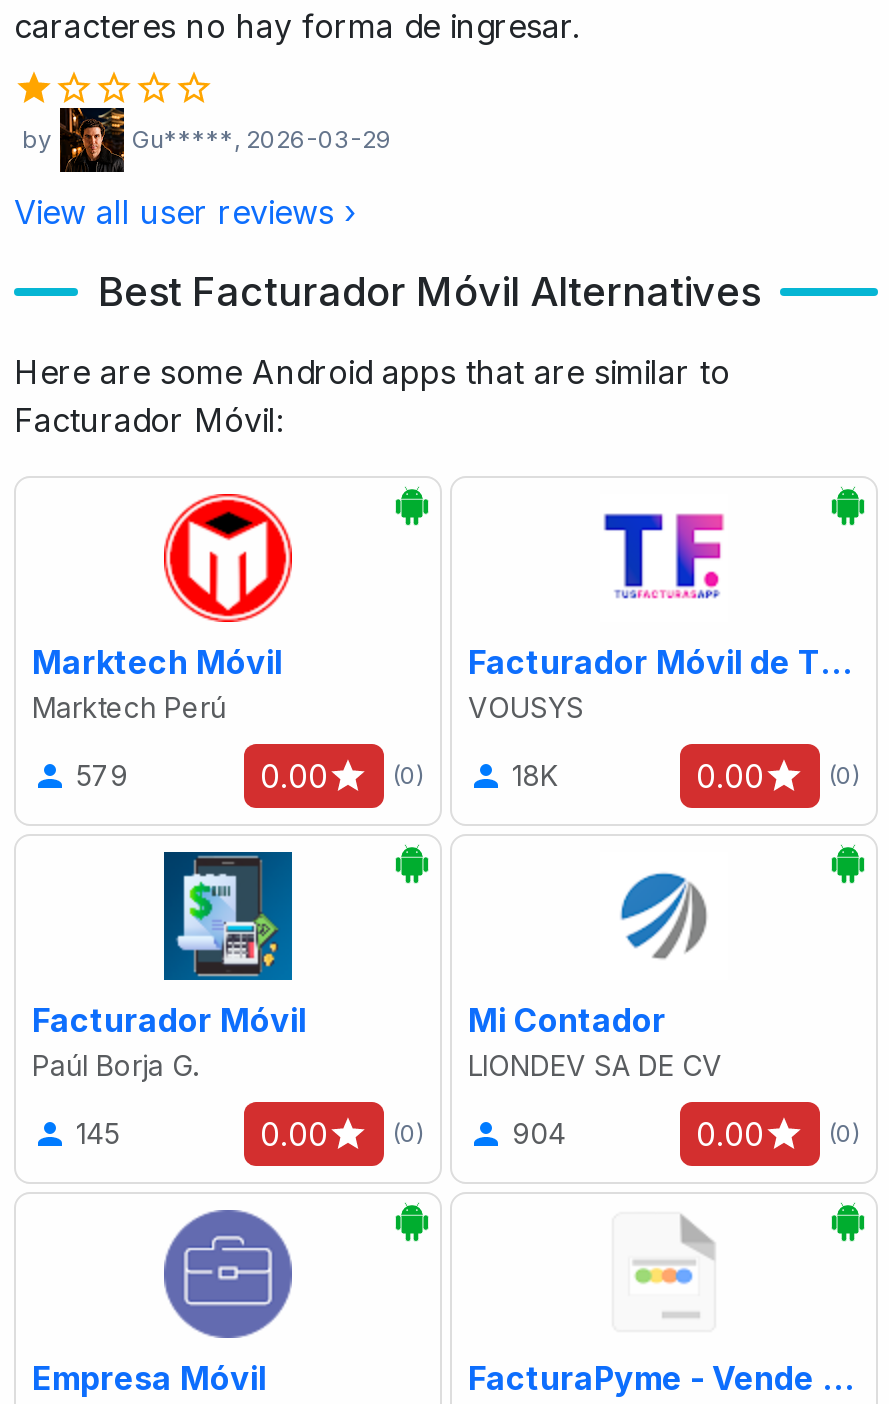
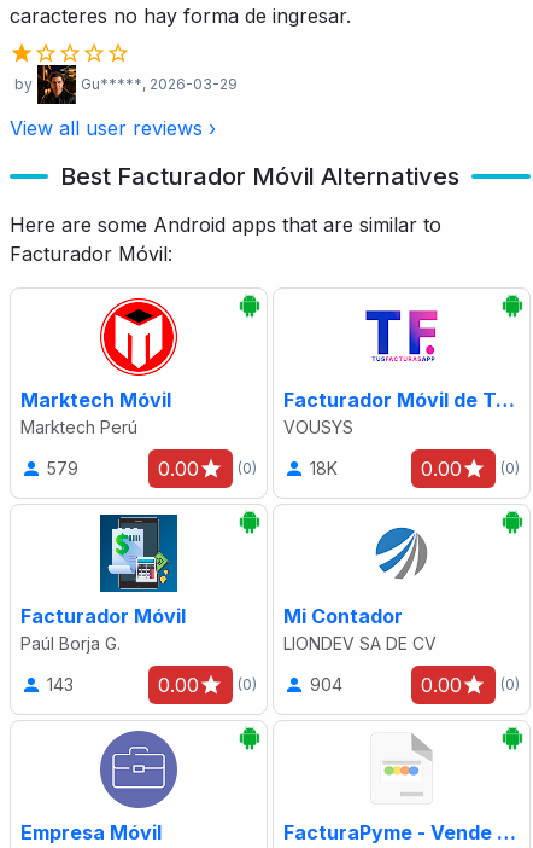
[76,1117,120,1151] 145 -> [47,675,74,695] 143

